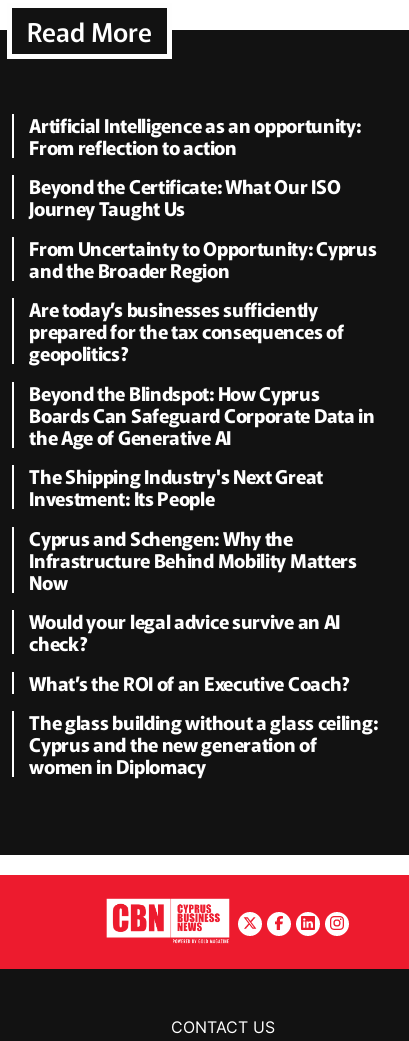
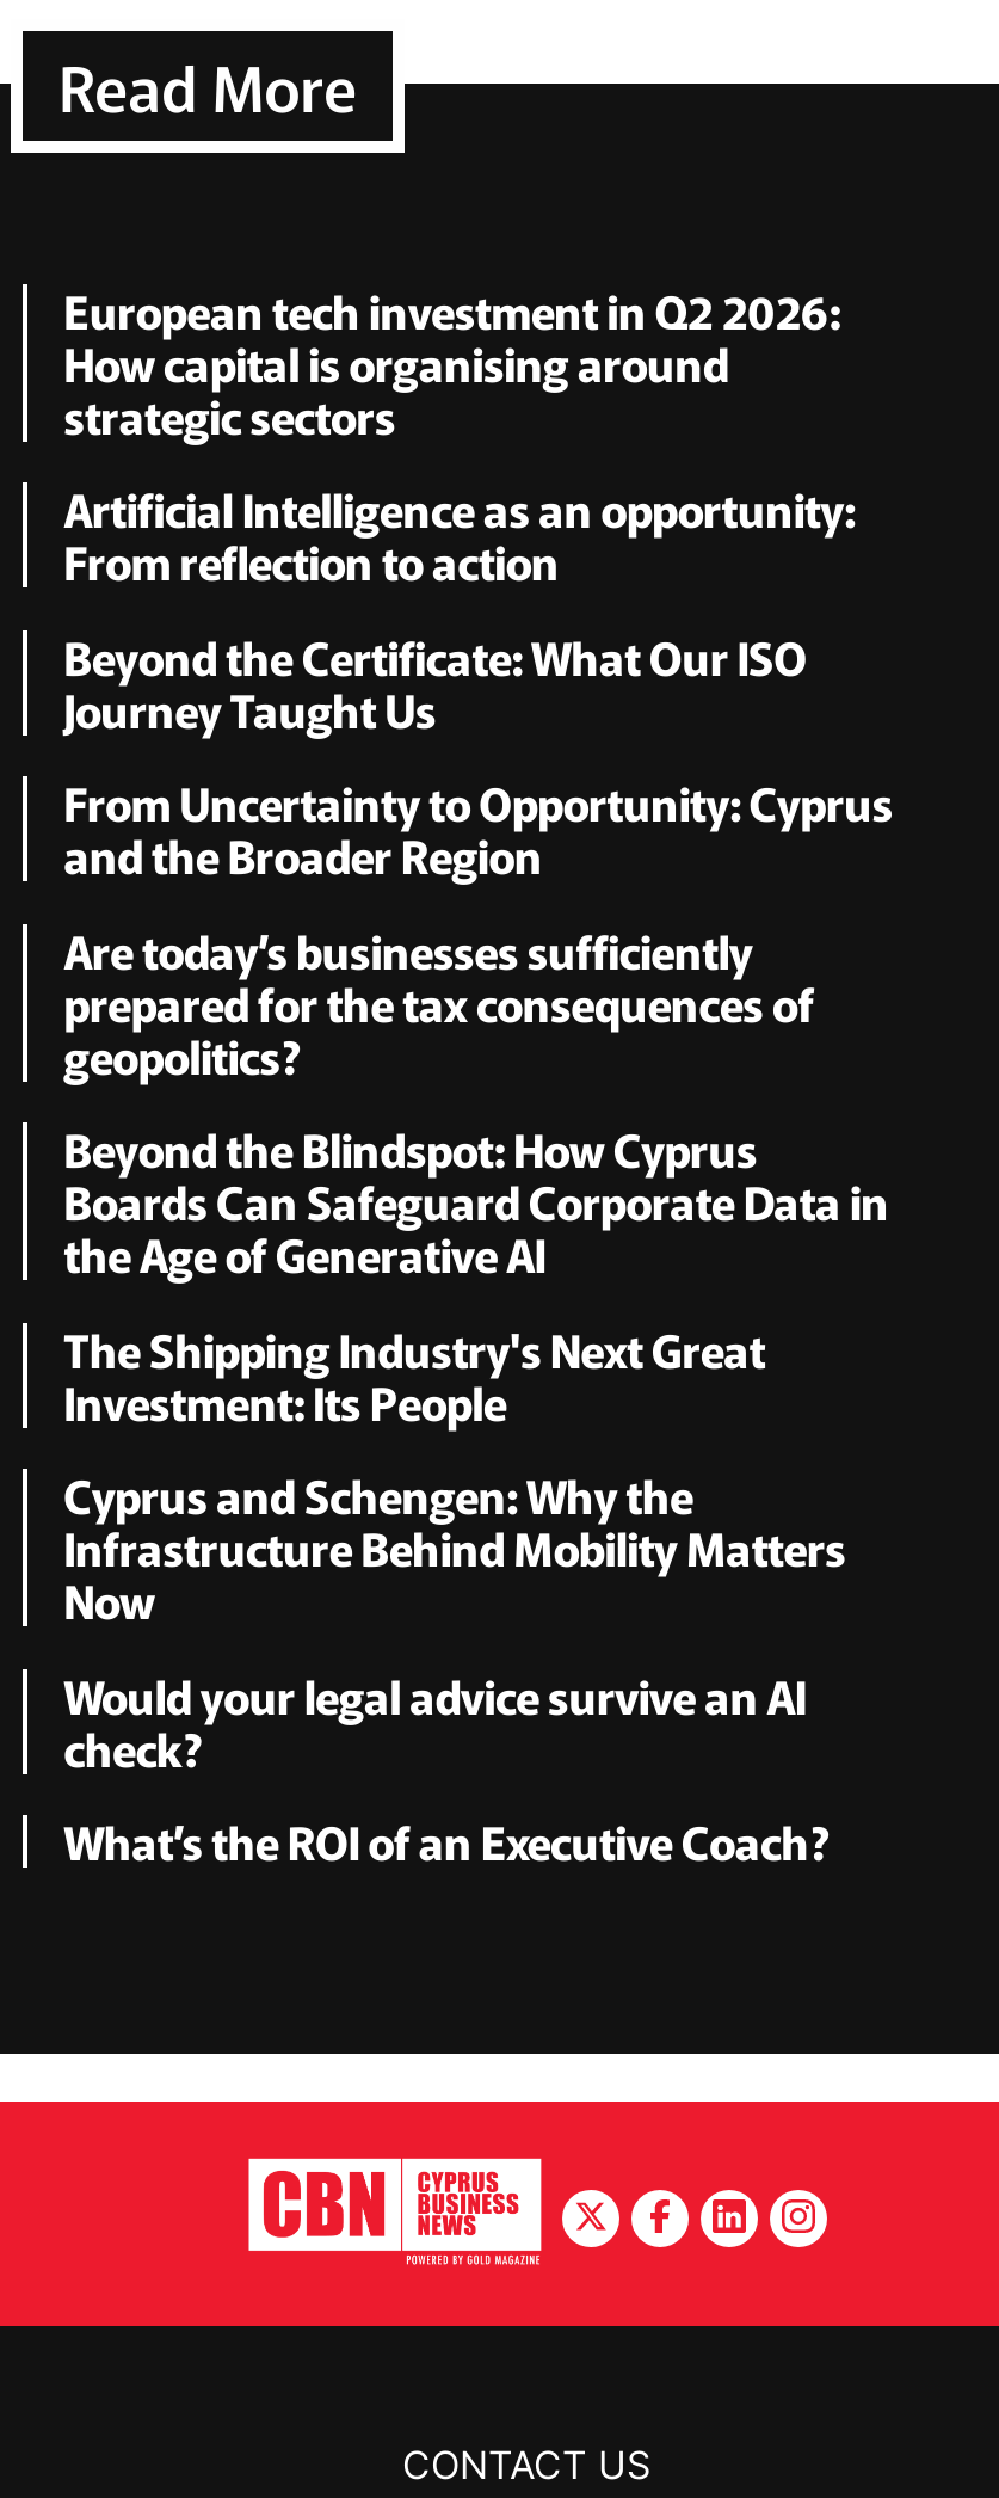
none -> [63,277,840,446] European tech investment in Q2 2026: | How capital is organising around | strategic sectors
moved [29,111,376,696] -> [63,476,893,1873]: Artificial Intelligence as an opportunity: | From reflection to action | Beyond the Certificate: What Our ISO | ... | check? | What’s the ROI of an Executive Coach?
[29,708,377,779] The glass building without a glass ceiling: | Cyprus and the new generation of | women in Diplomacy -> none

